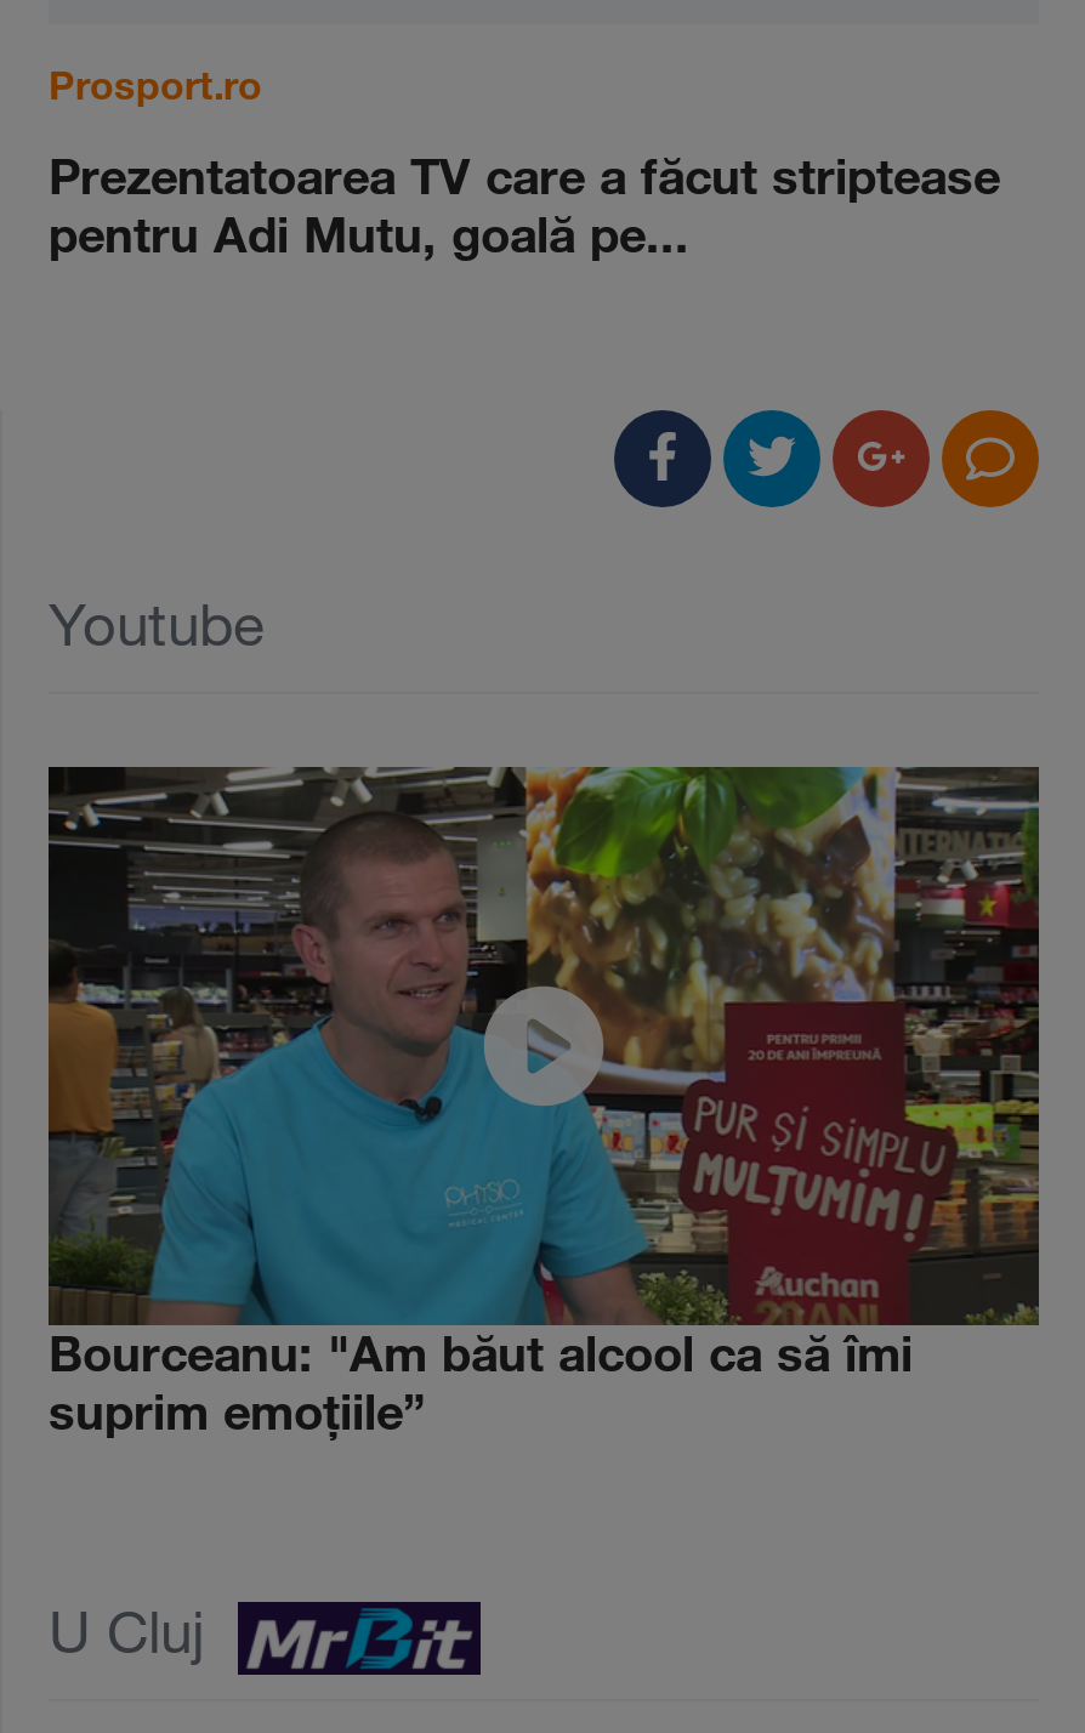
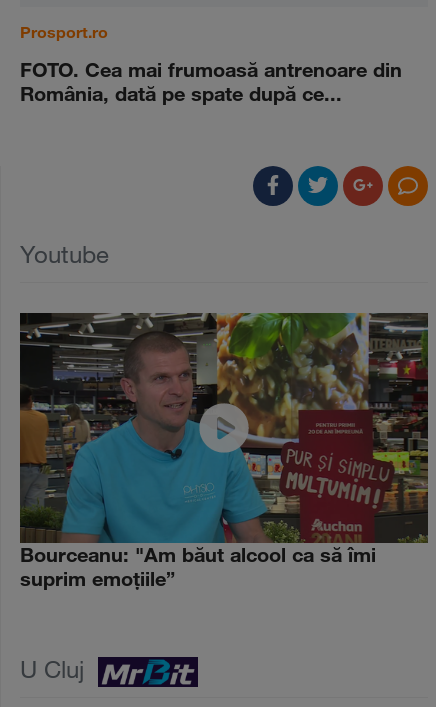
[49,147,1000,266] Prezentatoarea TV care a făcut striptease | pentru Adi Mutu, goală pe... -> [20,57,402,106] FOTO. Cea mai frumoasă antrenoare din | România, dată pe spate după ce...

